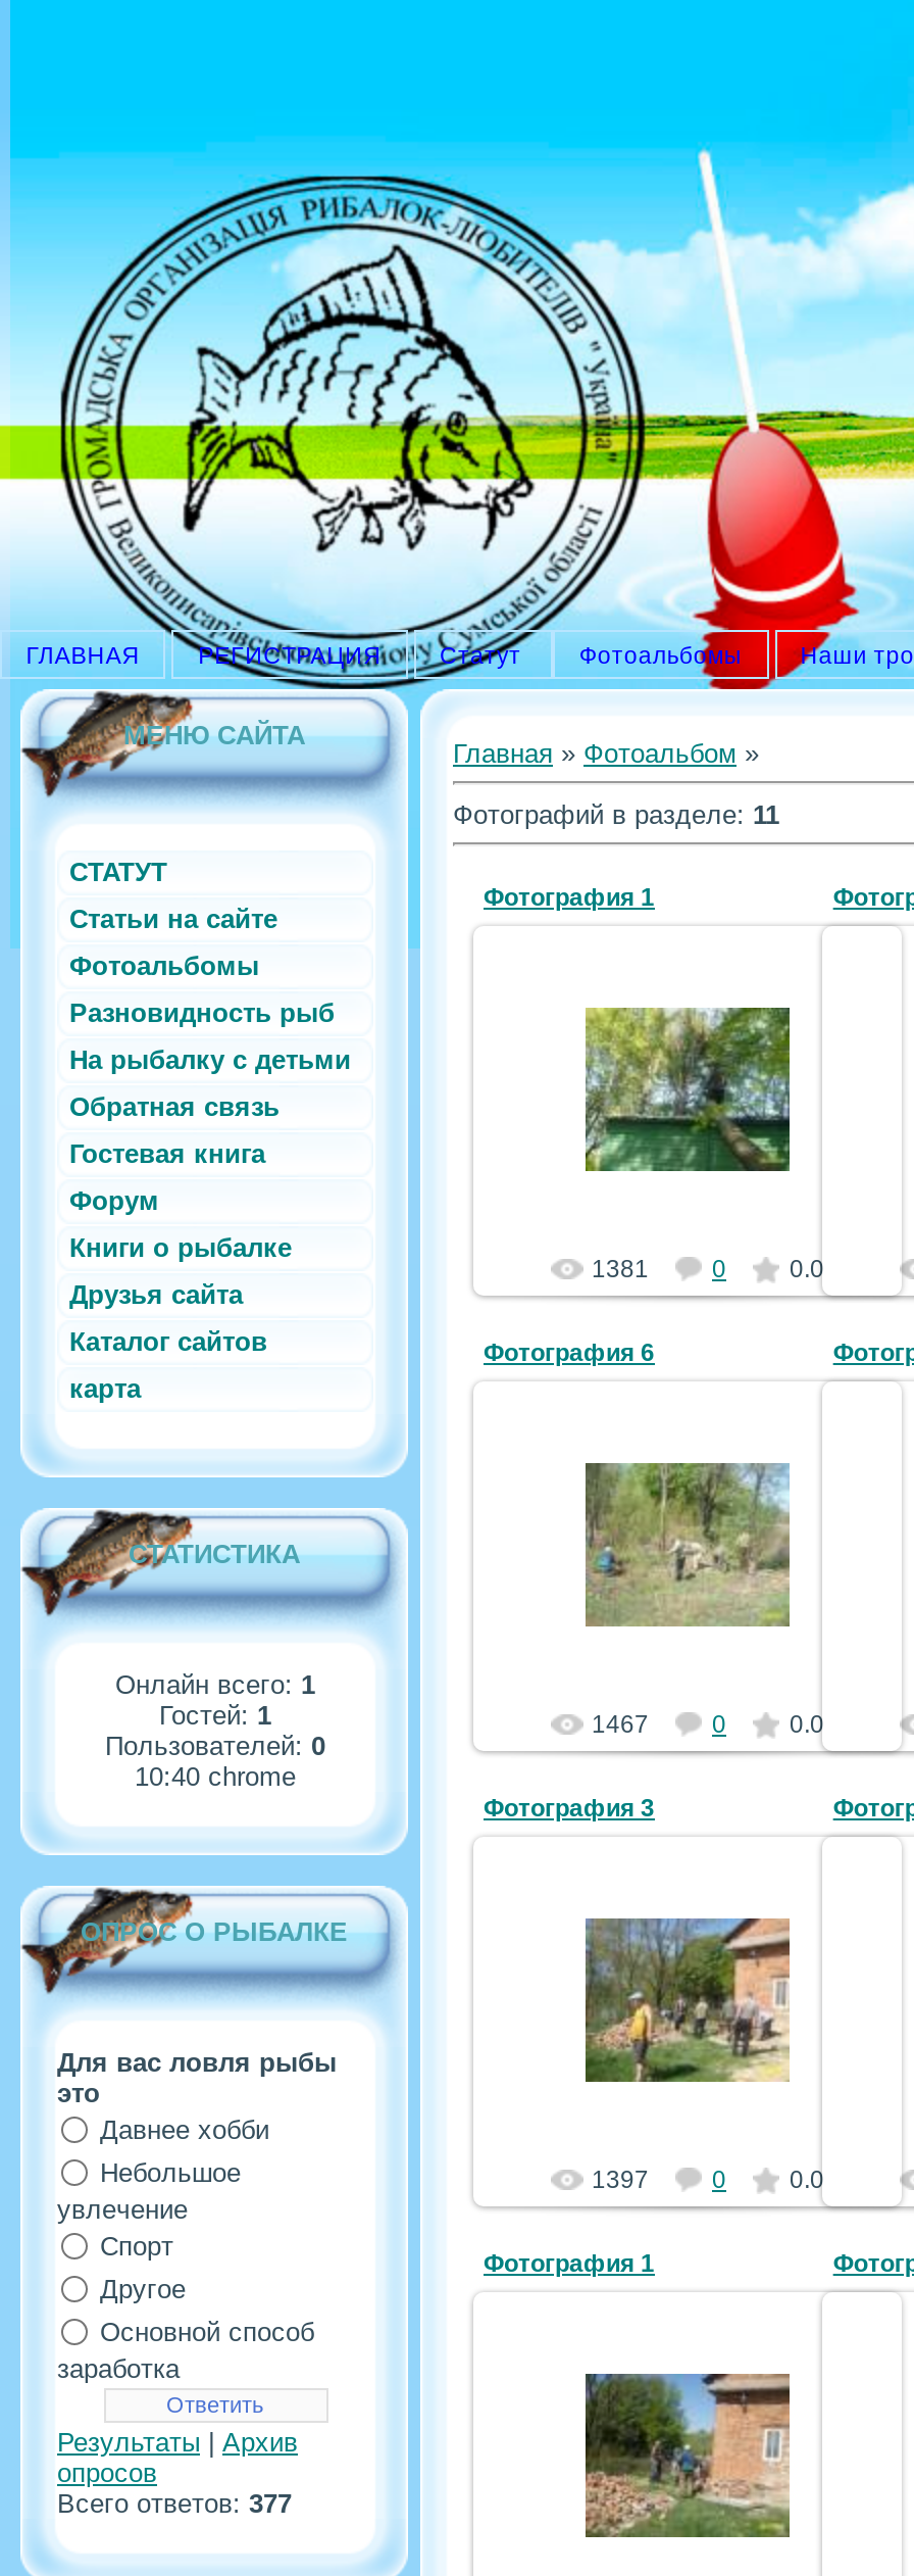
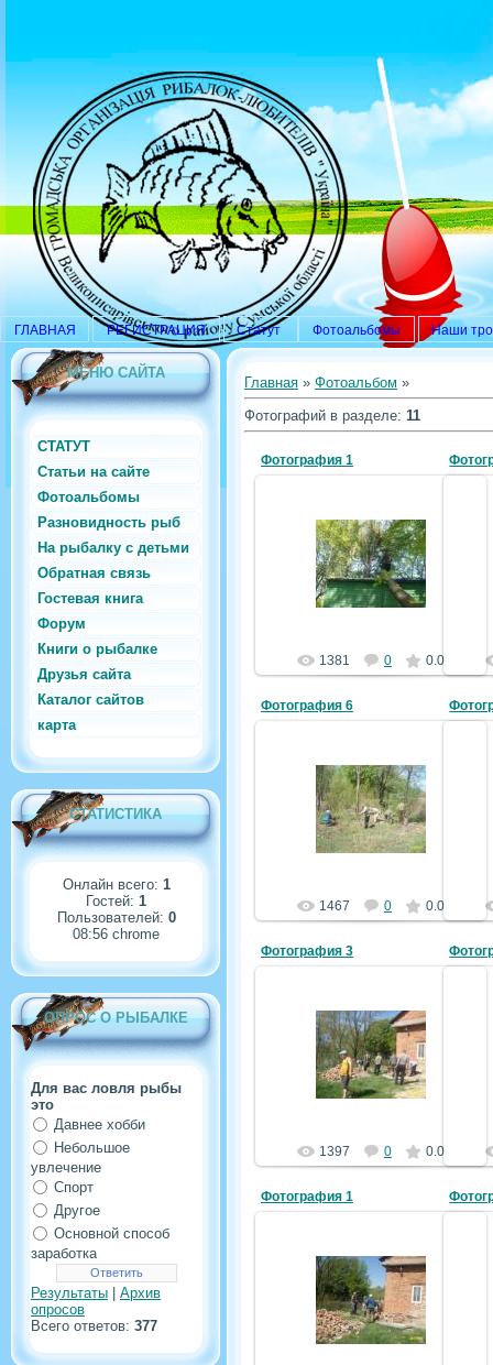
[135,1761,296,1791] 10:40 chrome -> [73,925,160,942] 08:56 chrome

